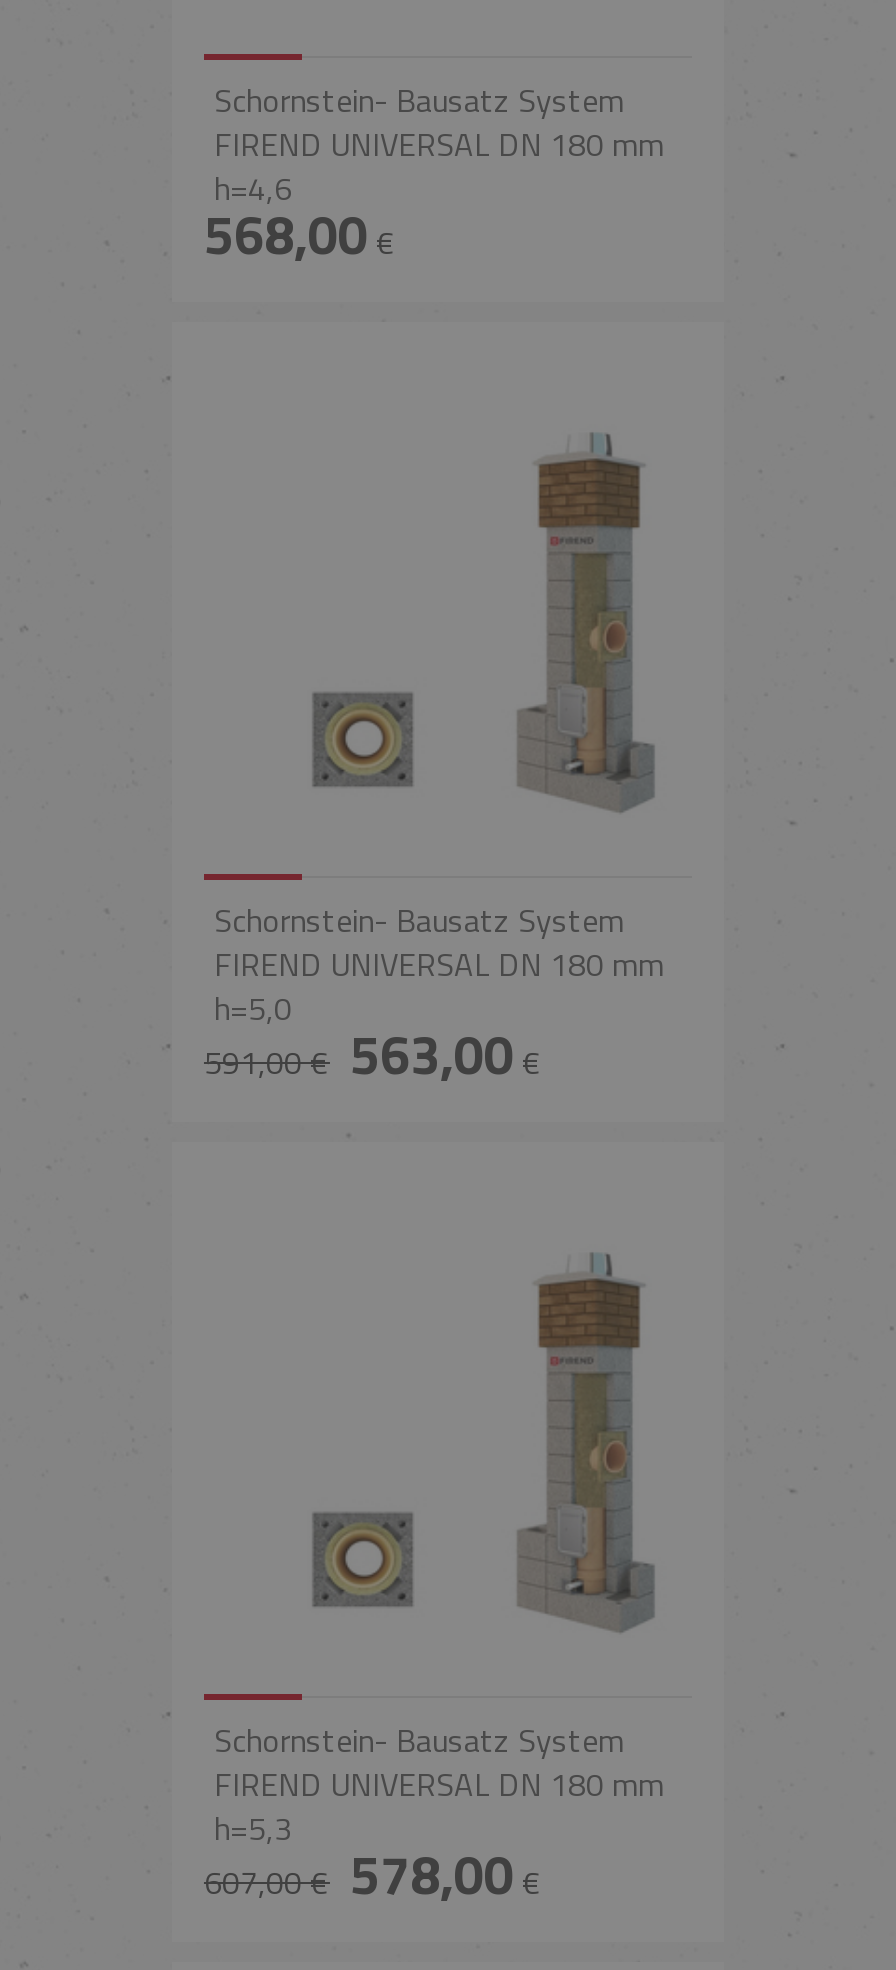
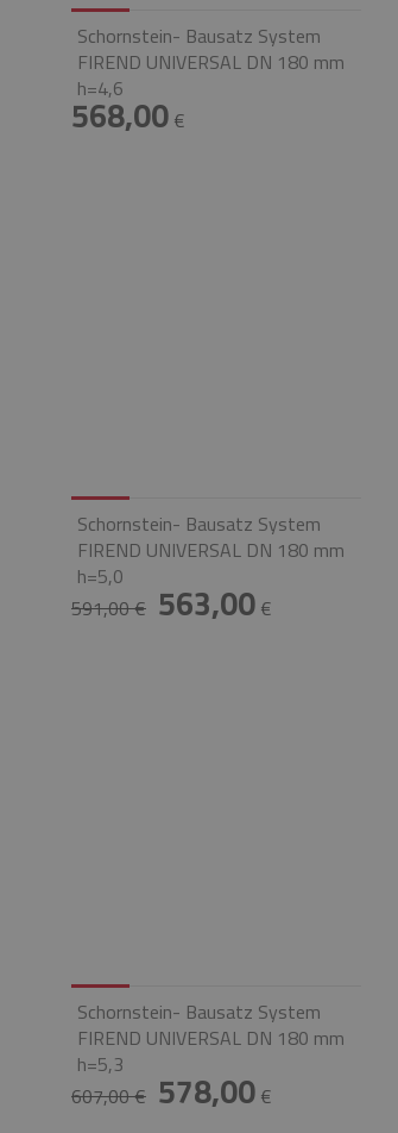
[516,432,656,814] [image] -> none
[310,690,416,788] [image] -> none
[516,1252,656,1634] [image] -> none
[310,1510,416,1608] [image] -> none

